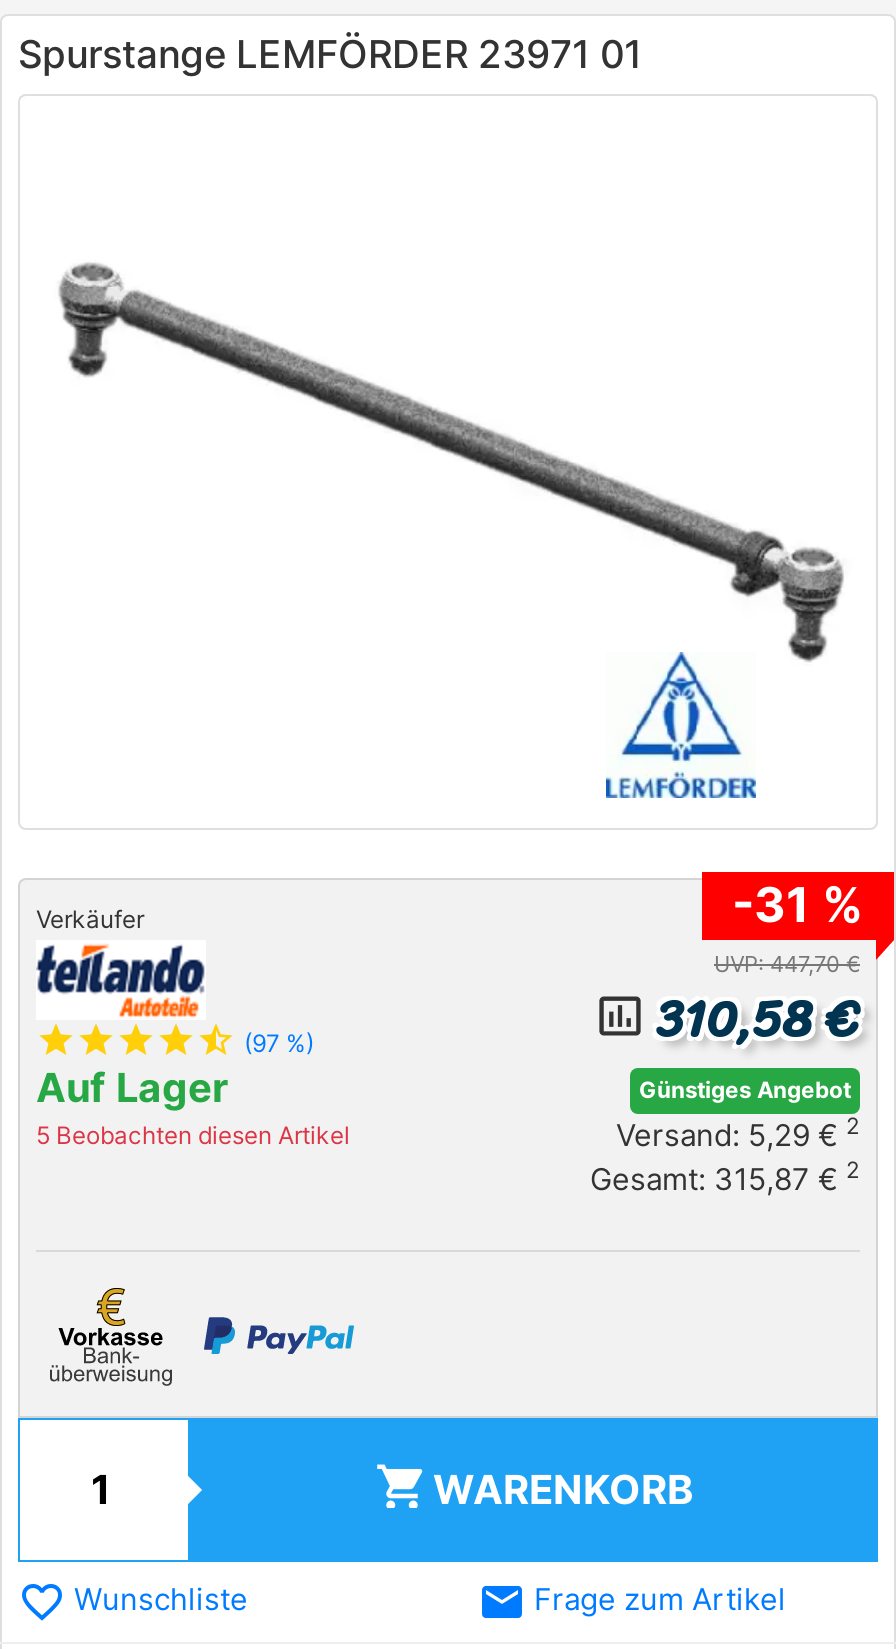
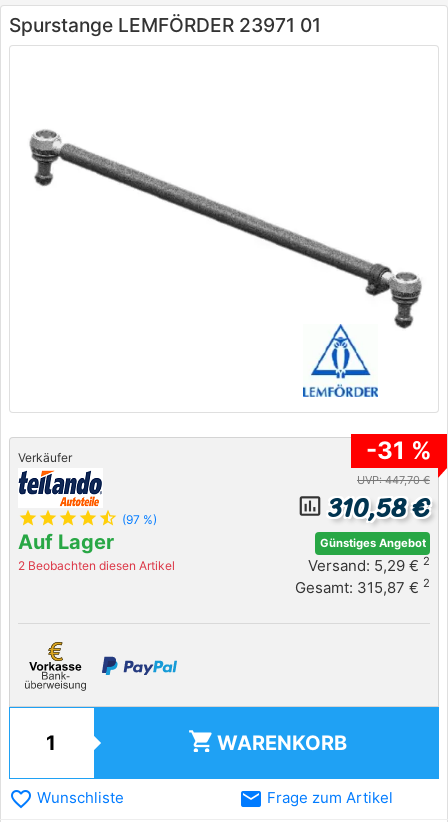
[36,1120,350,1150] 5 Beobachten diesen Artikel -> [18,558,175,573] 2 Beobachten diesen Artikel

